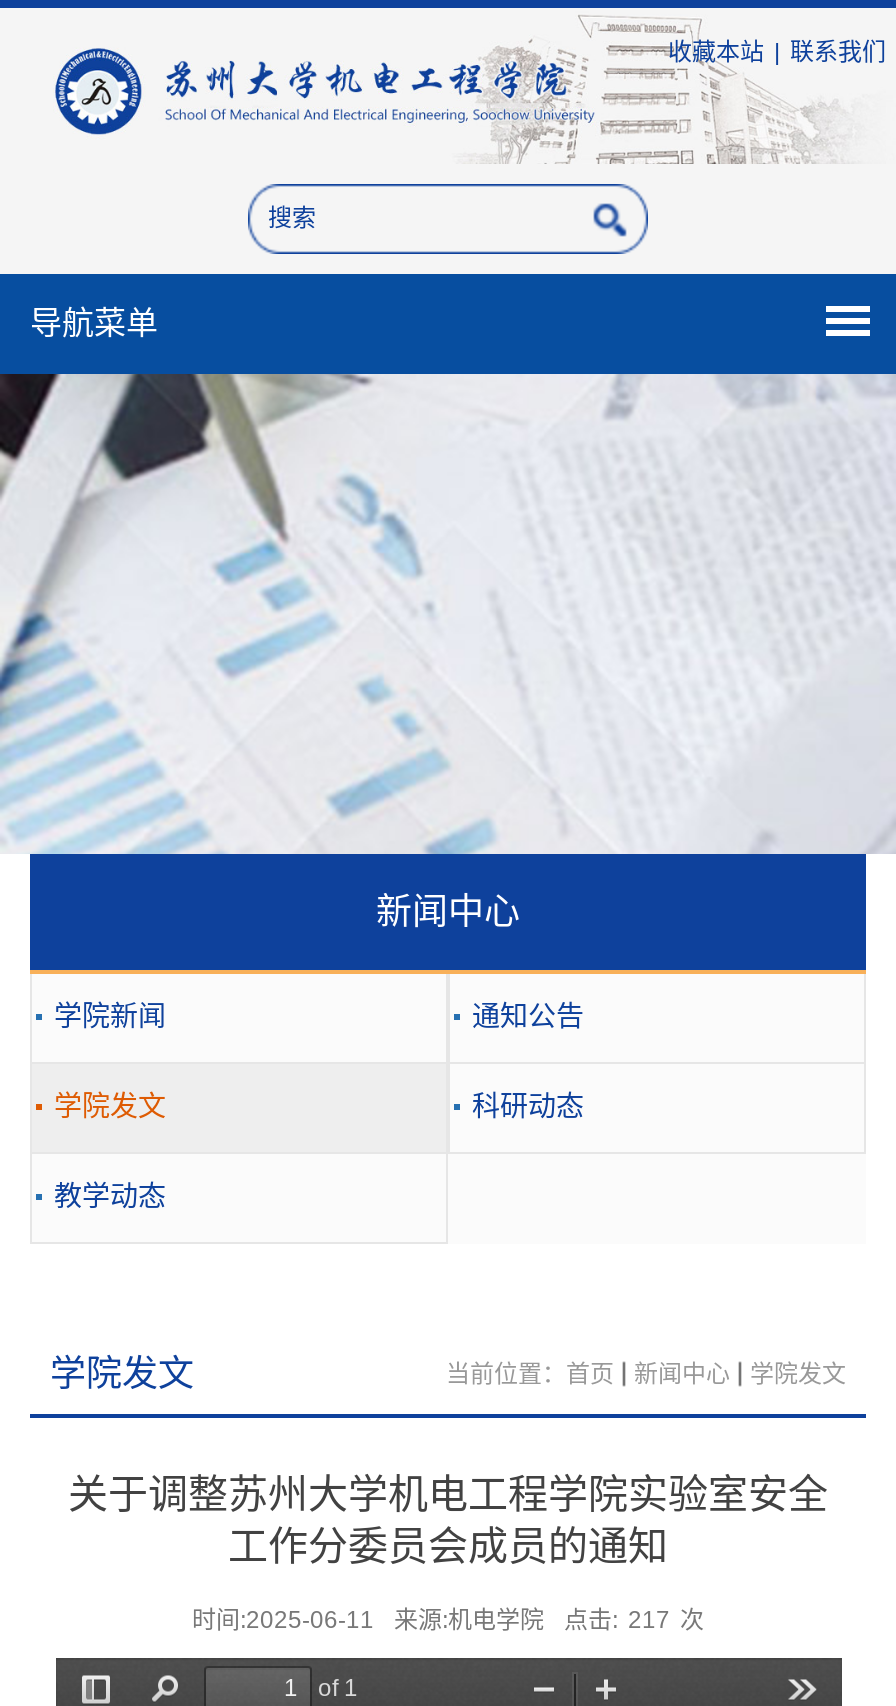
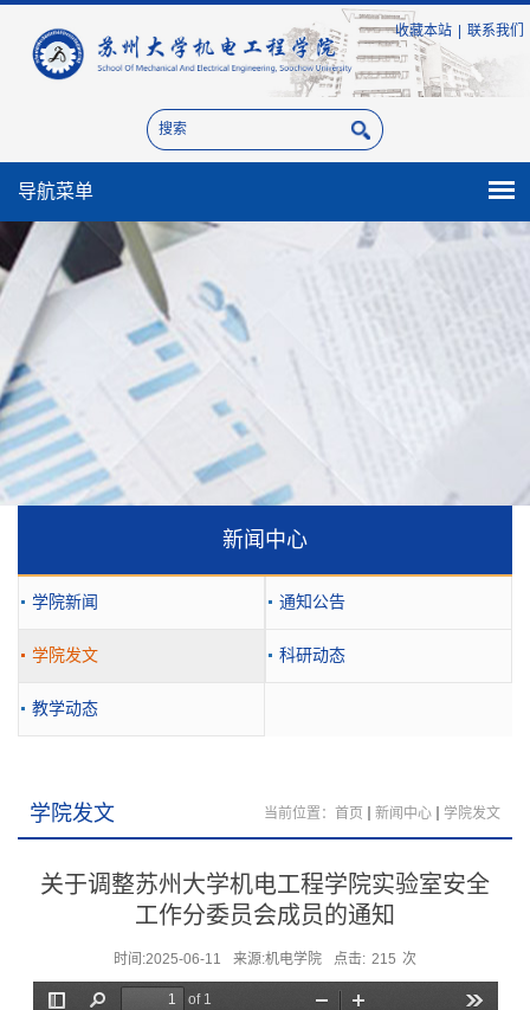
[192,1606,704,1634] 时间:2025-06-11 来源:机电学院 点击: 217 次 -> [114,951,416,967] 时间:2025-06-11 来源:机电学院 点击: 215 次

